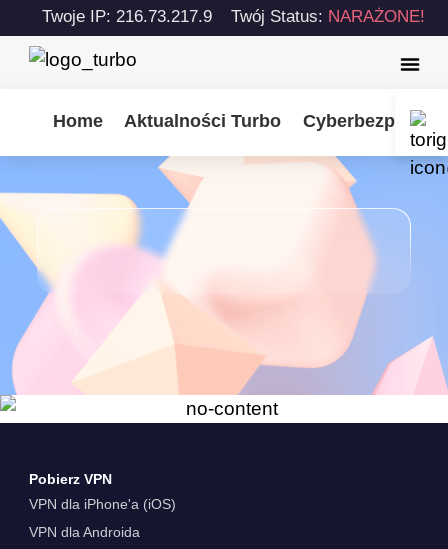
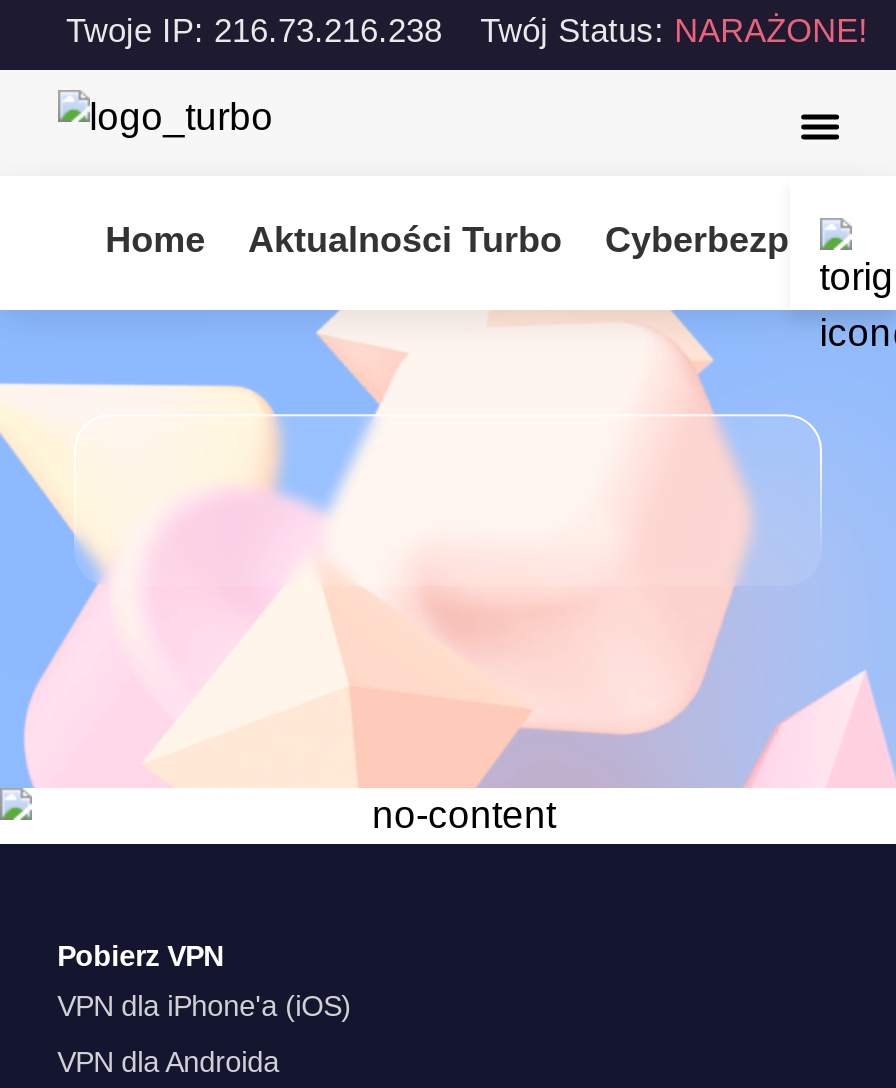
[42,7,425,26] Twoje IP: 216.73.217.9 Twój Status: NARAŻONE! -> [66,12,868,50] Twoje IP: 216.73.216.238 Twój Status: NARAŻONE!

